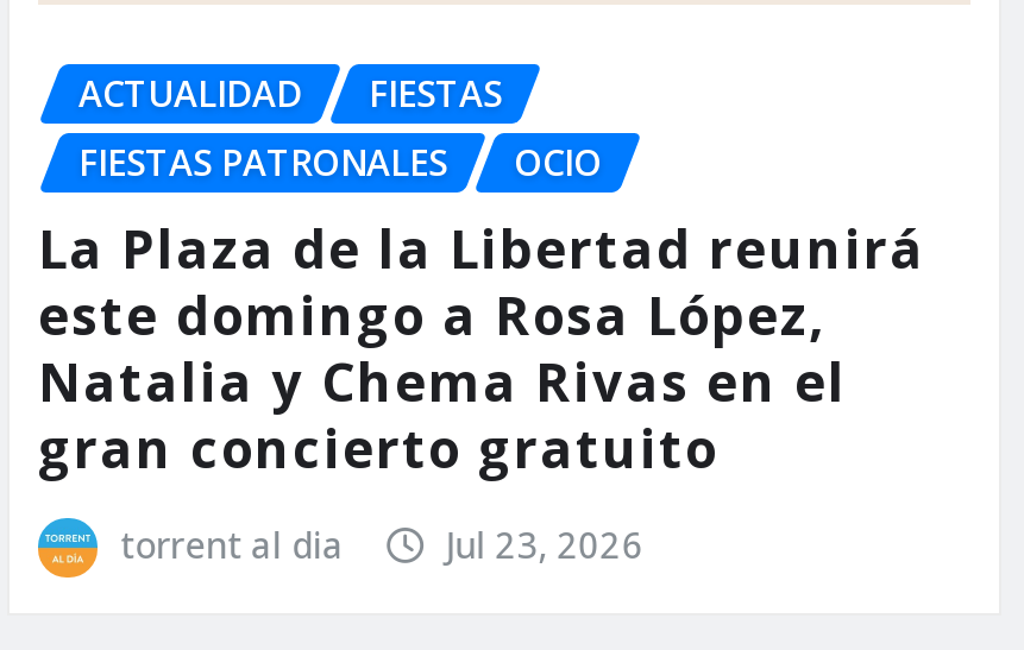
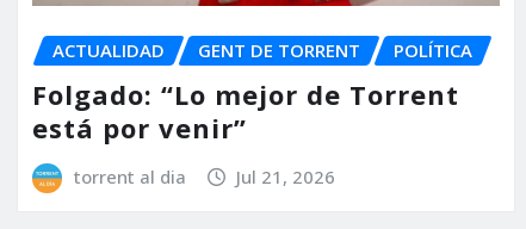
[38,69,925,484] FIESTAS | FIESTAS PATRONALES | OCIO | La Plaza de la Libertad reunirá | este domingo a Rosa López, | Natalia y Chema Rivas en el | gran concierto gratuito -> [32,39,472,146] GENT DE TORRENT | POLÍTICA | Folgado: “Lo mejor de Torrent | está por venir”
[445,522,643,569] Jul 23, 2026 -> [236,165,335,188] Jul 21, 2026

